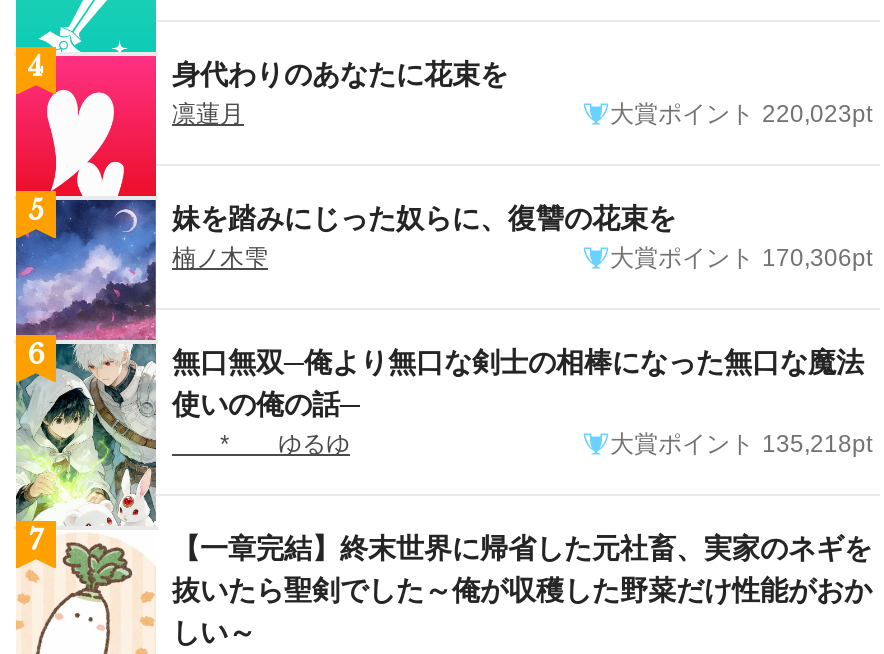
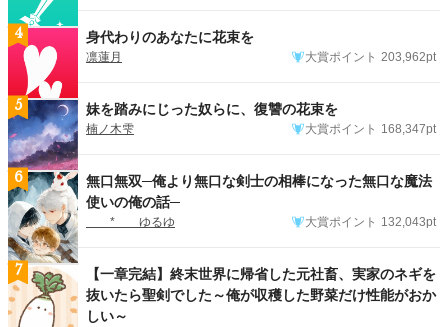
[610,101,872,129] 大賞ポイント 220,023pt -> [305,50,436,64] 大賞ポイント 203,962pt
[610,245,872,273] 大賞ポイント 170,306pt -> [305,122,436,136] 大賞ポイント 168,347pt
[16,342,158,526] [image] -> [7,171,79,264] [image]
[610,431,872,459] 大賞ポイント 135,218pt -> [305,215,436,229] 大賞ポイント 132,043pt

